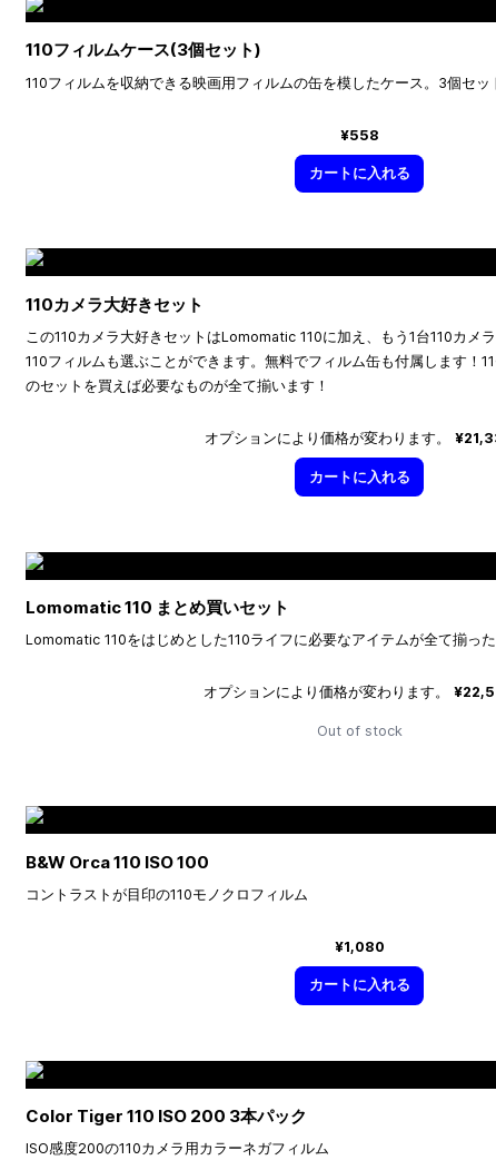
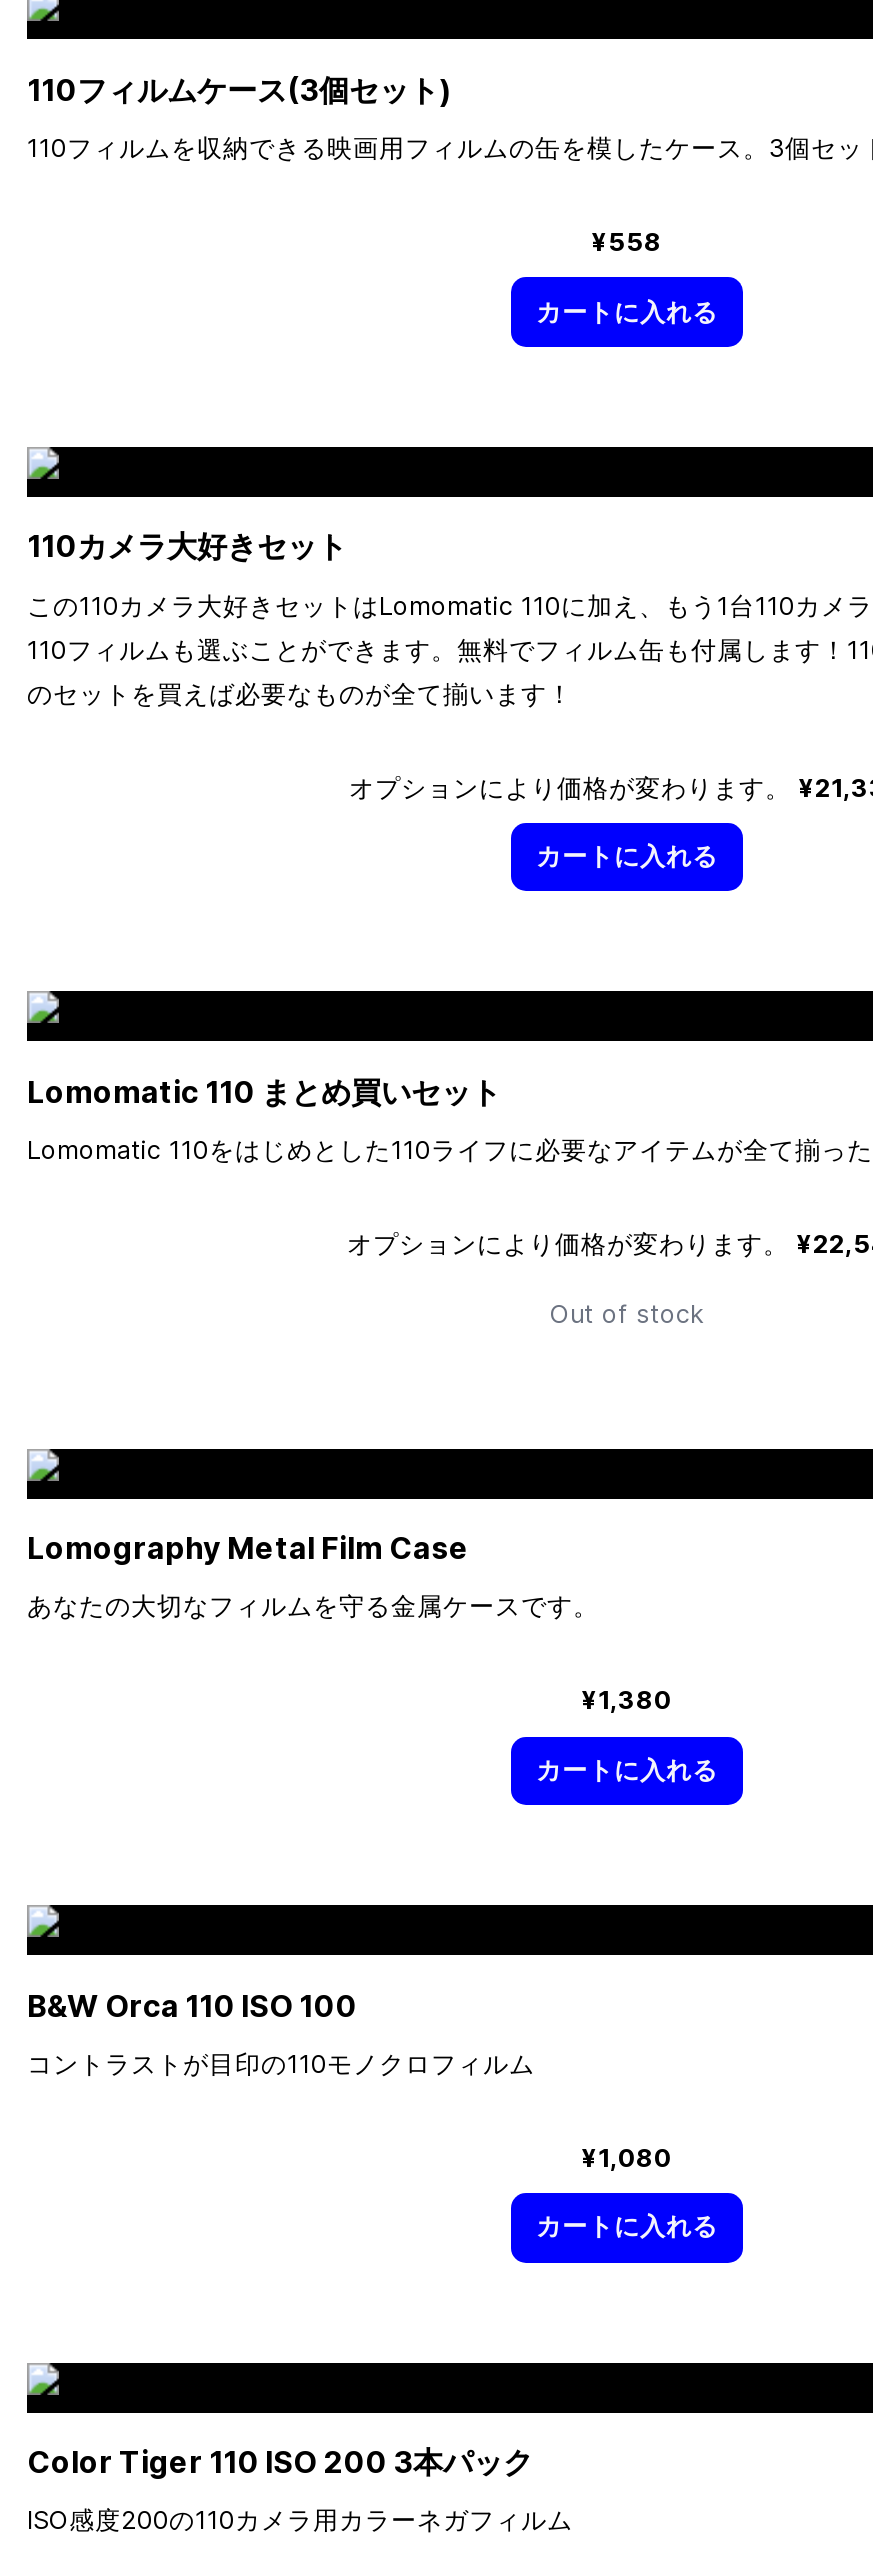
none -> [27,1529,718,1785] Lomography Metal Film Case | あなたの大切なフィルムを守る金属ケースです。 | ¥1,380 | カートに入れる

